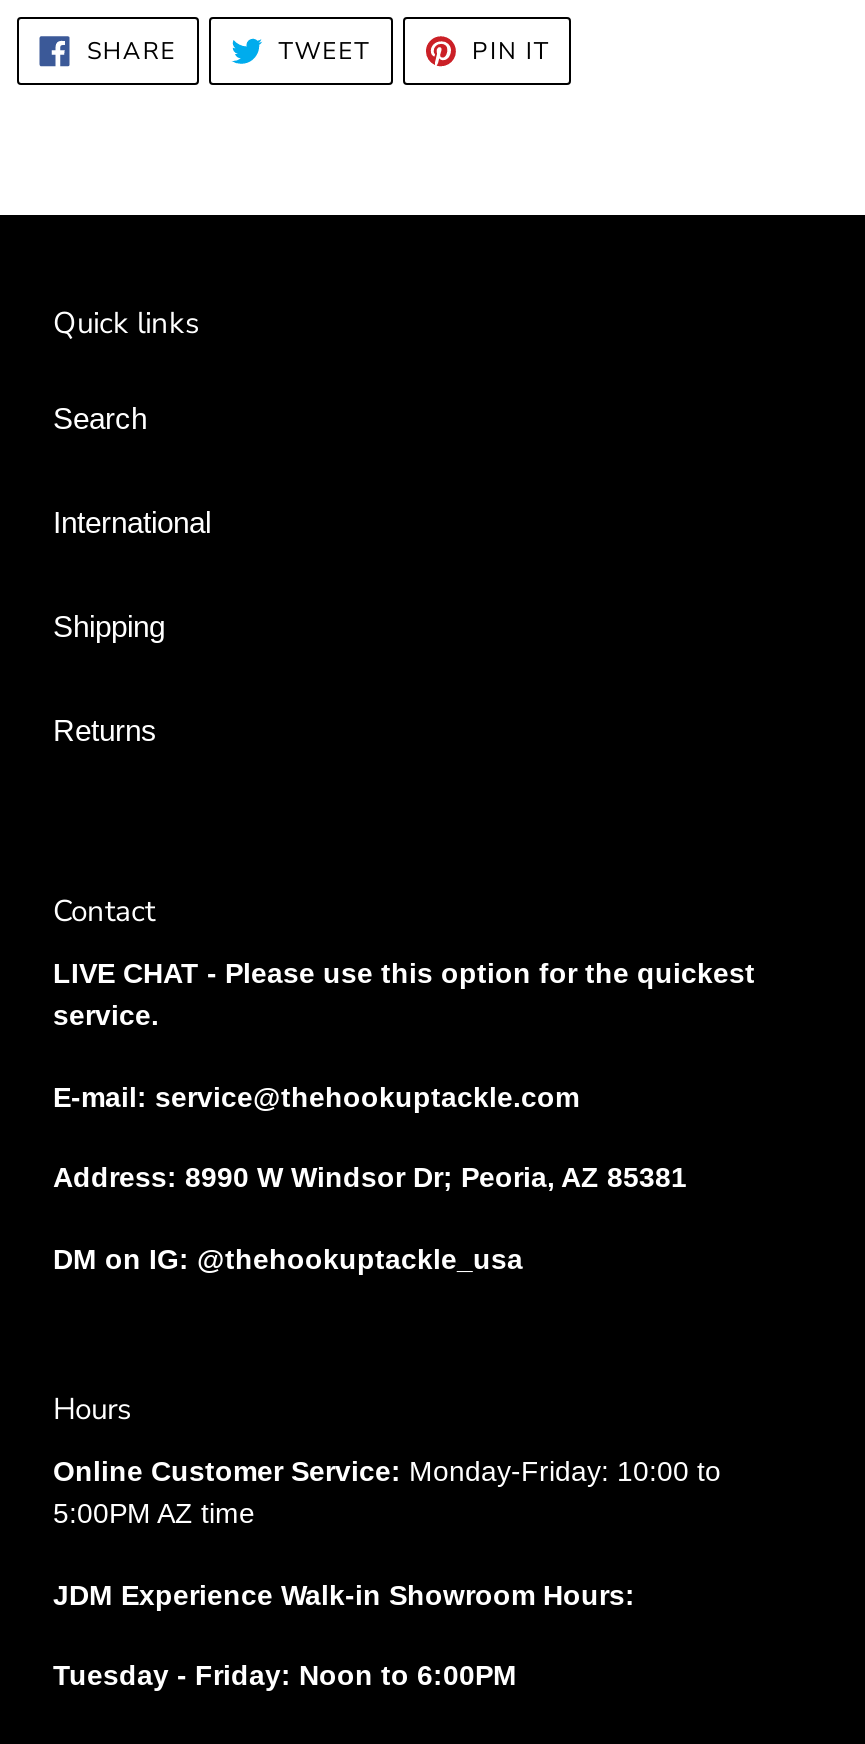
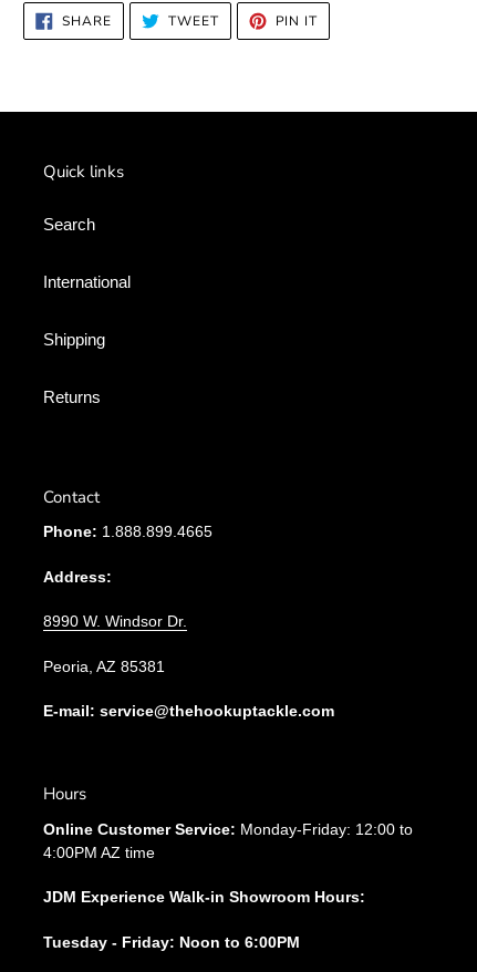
[53,958,755,1032] LIVE CHAT - Please use this option for the quickest | service. -> [43,523,212,675] Phone: 1.888.899.4665 | Address: | 8990 W. Windsor Dr. | Peoria, AZ 85381
moved [53,1081,579,1113] -> [43,702,334,720]: E-mail: service@thehookuptackle.com
[53,1162,687,1275] Address: 8990 W Windsor Dr; Peoria, AZ 85381 | DM on IG: @thehookuptackle_usa -> none
[53,1456,721,1488] Online Customer Service: Monday-Friday: 10:00 to -> [43,820,413,838] Online Customer Service: Monday-Friday: 12:00 to
[53,1498,255,1530] 5:00PM AZ time -> [43,843,155,861] 4:00PM AZ time

